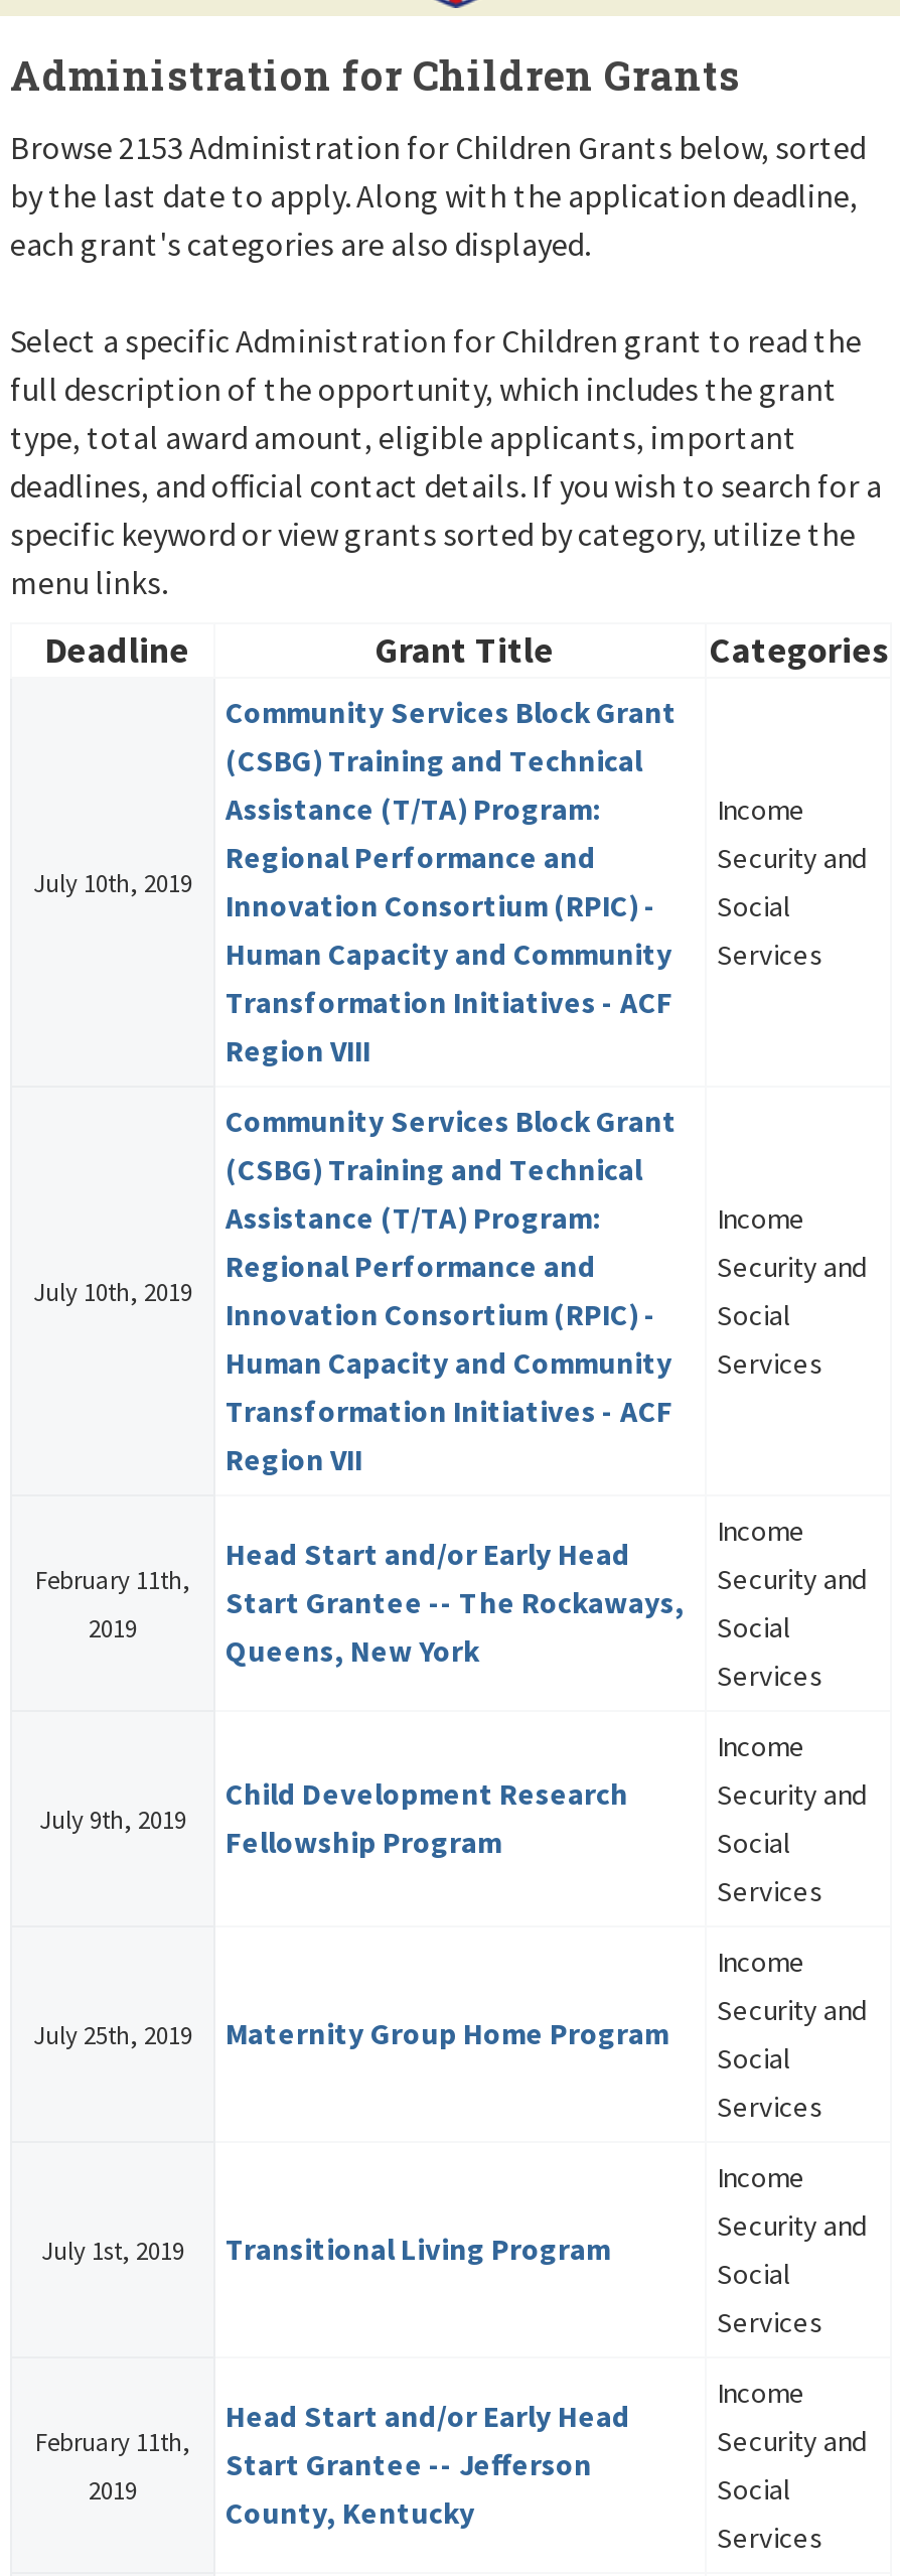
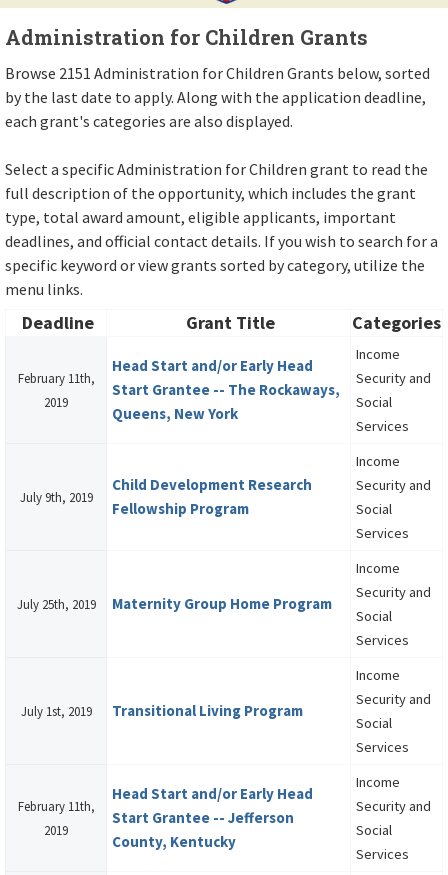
[10,127,866,167] Browse 2153 Administration for Children Grants below, sorted -> [5,63,430,83] Browse 2151 Administration for Children Grants below, sorted
[226,693,677,1069] Community Services Block Grant | (CSBG) Training and Technical | Assistance (T/TA) Program: | Regional Performance and | Innovation Consortium (RPIC) - | Human Capacity and Community | Transformation Initiatives - ACF | Region VIII -> none
[717,792,868,973] Income | Security and | Social | Services -> none
[33,866,192,898] July 10th, 2019 -> none
[226,1102,677,1478] Community Services Block Grant | (CSBG) Training and Technical | Assistance (T/TA) Program: | Regional Performance and | Innovation Consortium (RPIC) - | Human Capacity and Community | Transformation Initiatives - ACF | Region VII -> none
[717,1200,868,1382] Income | Security and | Social | Services -> none
[33,1275,192,1307] July 10th, 2019 -> none

